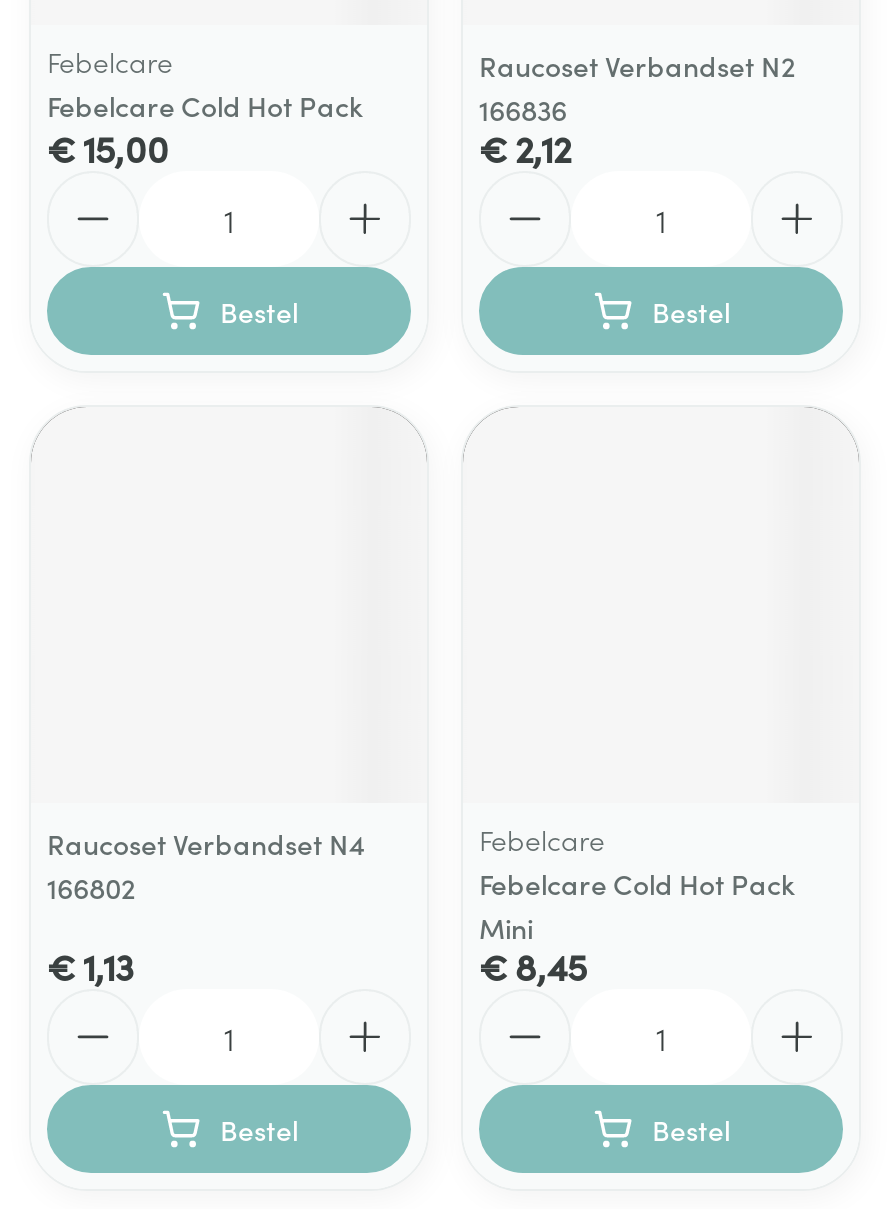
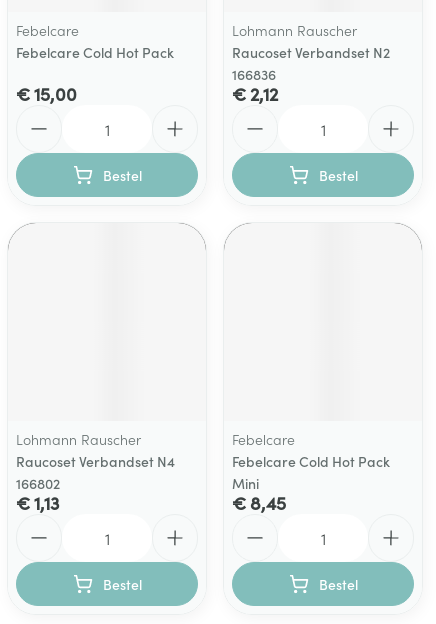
none -> [232,20,357,40] Lohmann Rauscher
moved [47,823,365,907] -> [16,451,175,493]: Raucoset Verbandset N4 | 166802
none -> [16,429,141,449] Lohmann Rauscher

